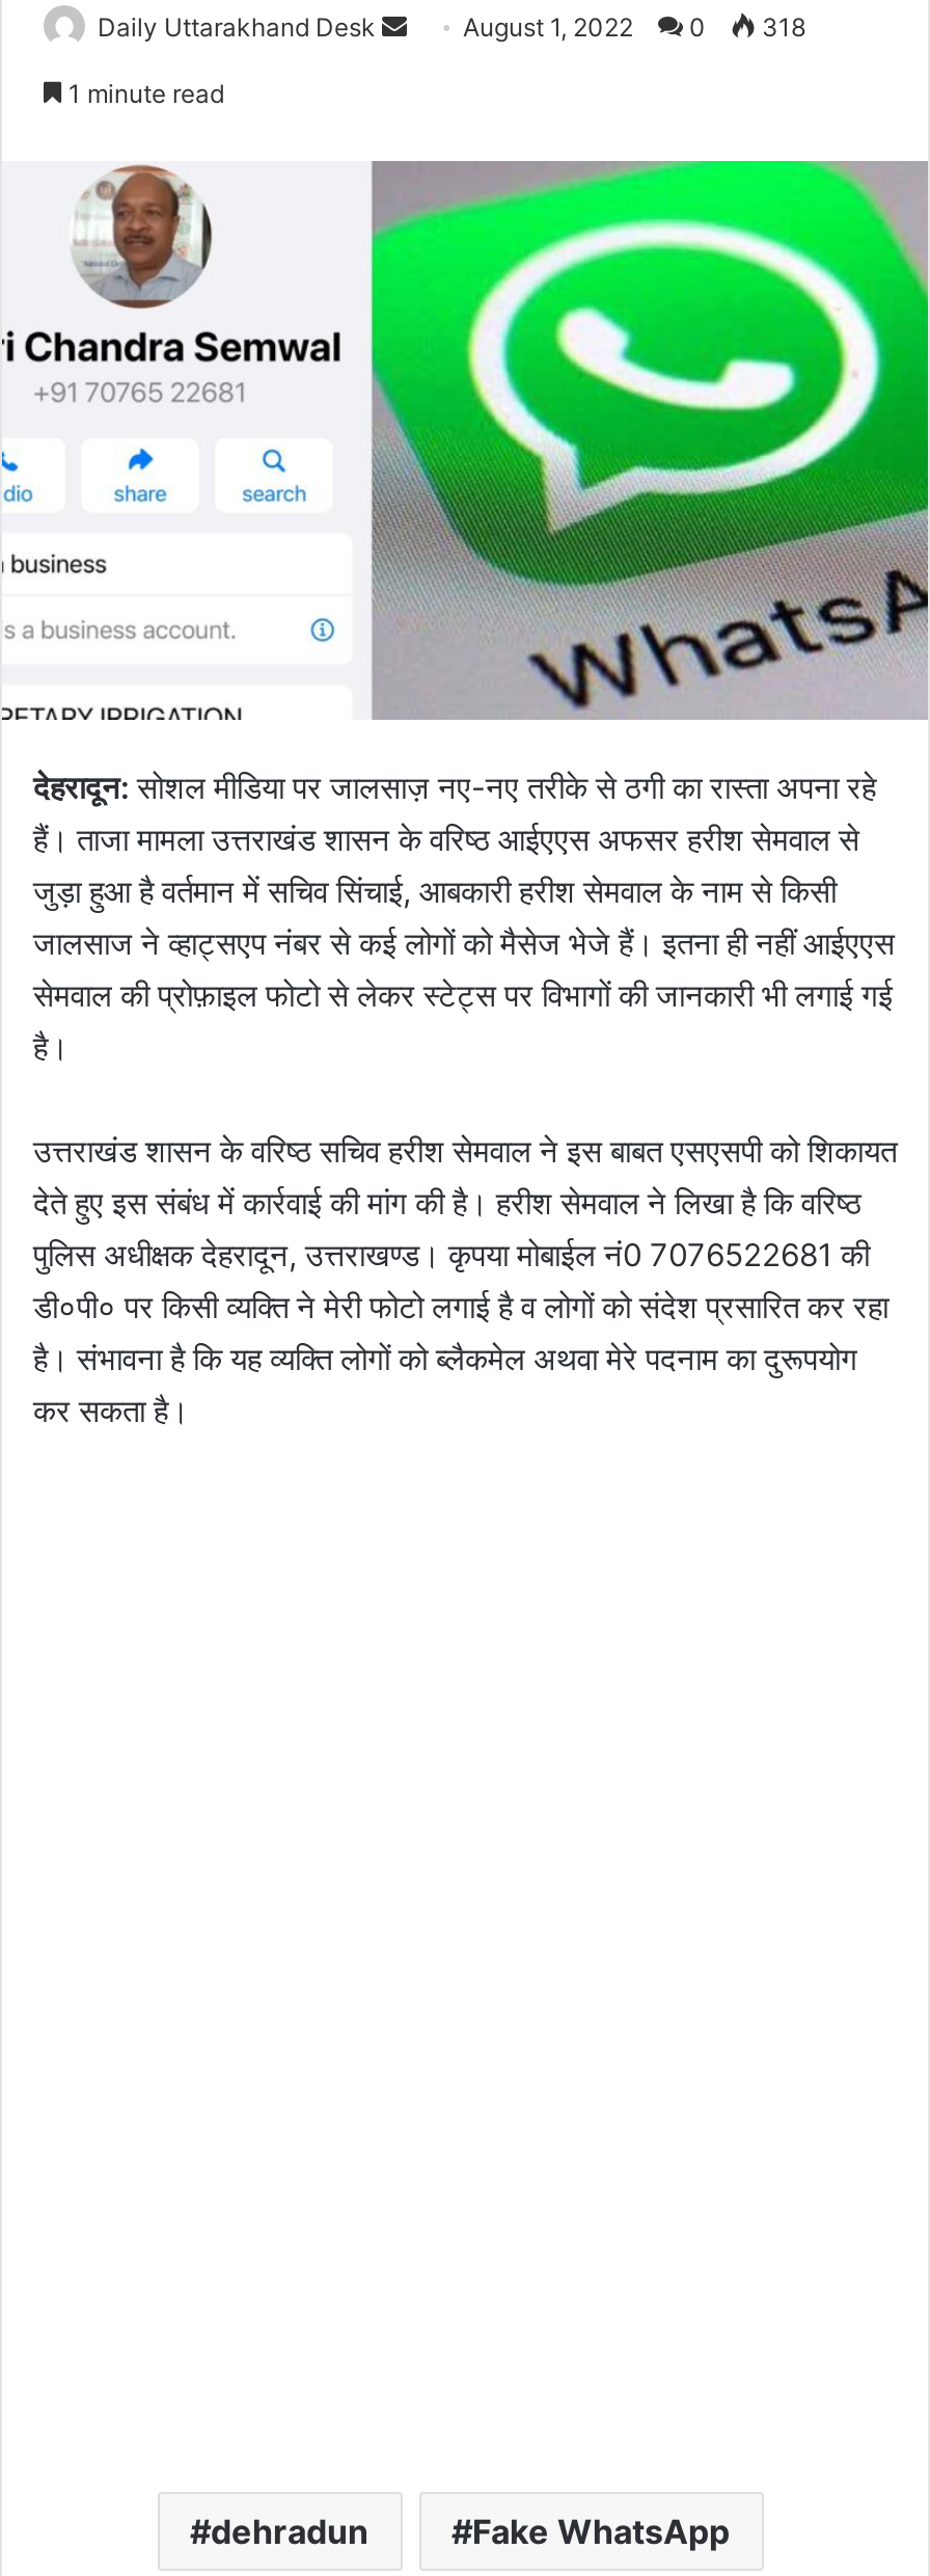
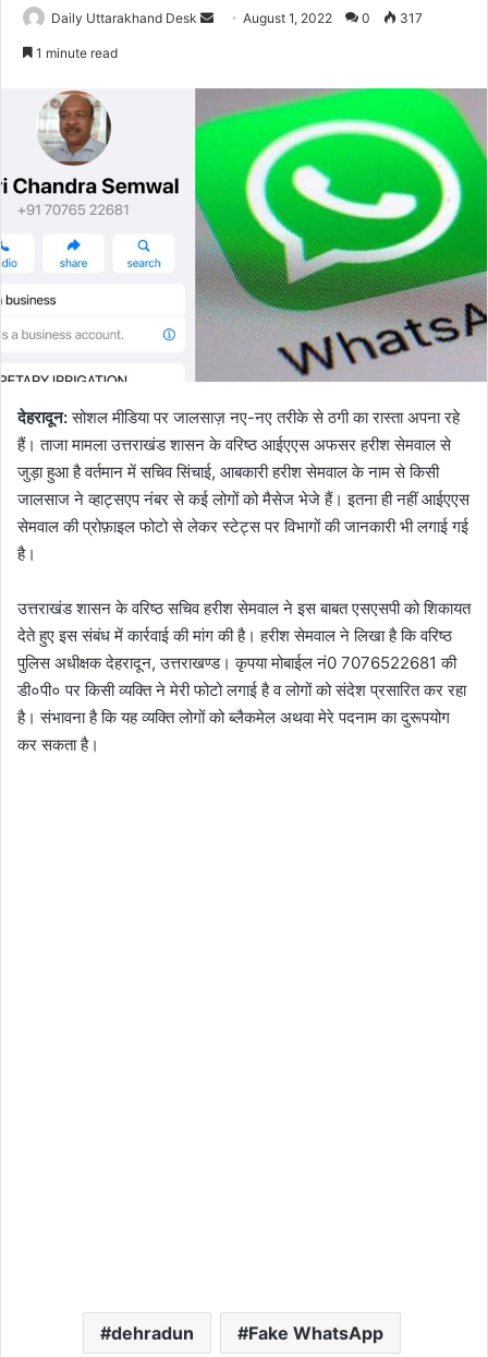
[756,12,805,43] 318 -> [396,10,423,27] 317

